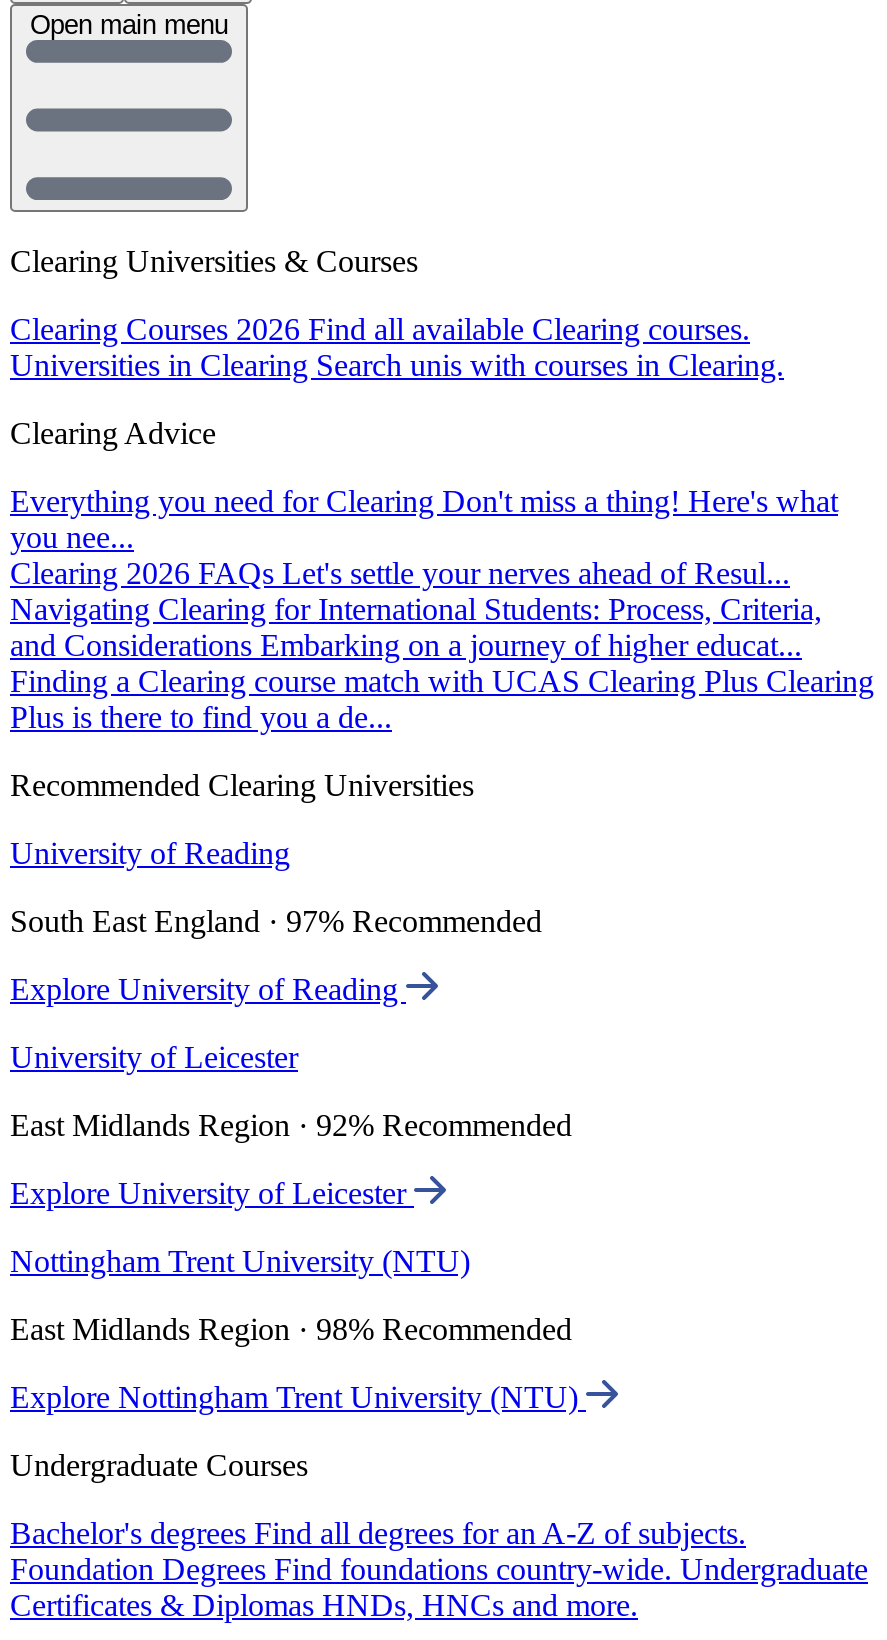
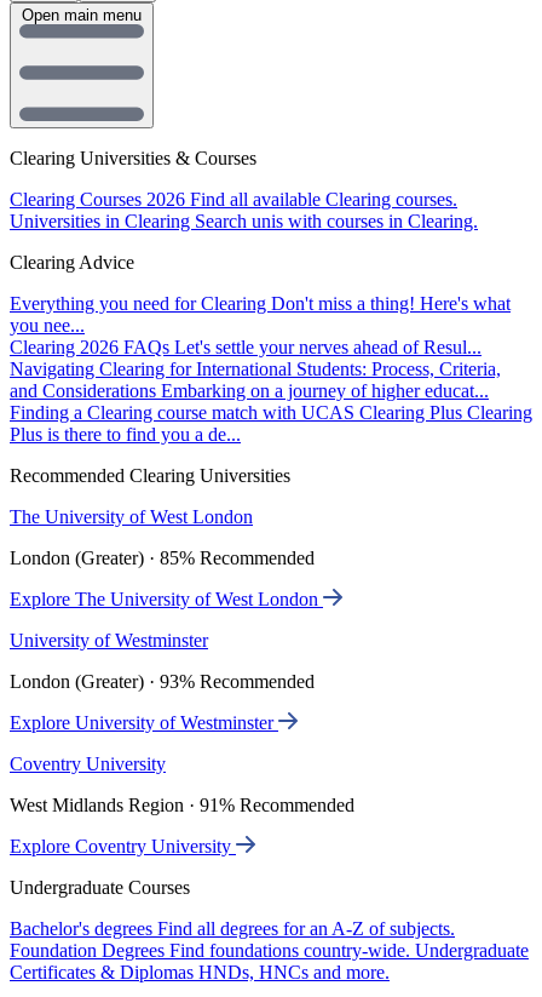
[10,836,290,870] University of Reading -> [10,506,253,527] The University of West London
[10,904,542,938] South East England · 97% Recommended -> [10,548,315,568] London (Greater) · 85% Recommended
[10,972,406,1006] Explore University of Reading -> [10,589,323,609] Explore The University of West London
[10,1040,298,1074] University of Leicester -> [10,630,208,651] University of Westminster
[10,1108,572,1142] East Midlands Region · 92% Recommended -> [10,671,315,692] London (Greater) · 93% Recommended
[10,1176,414,1210] Explore University of Leicester -> [10,712,278,733] Explore University of Westminster
[10,1244,470,1278] Nottingham Trent University (NTU) -> [10,754,166,774] Coventry University
[10,1312,572,1346] East Midlands Region · 98% Recommended -> [10,795,354,815] West Midlands Region · 91% Recommended
[10,1380,586,1414] Explore Nottingham Trent University (NTU) -> [10,836,236,857] Explore Coventry University

